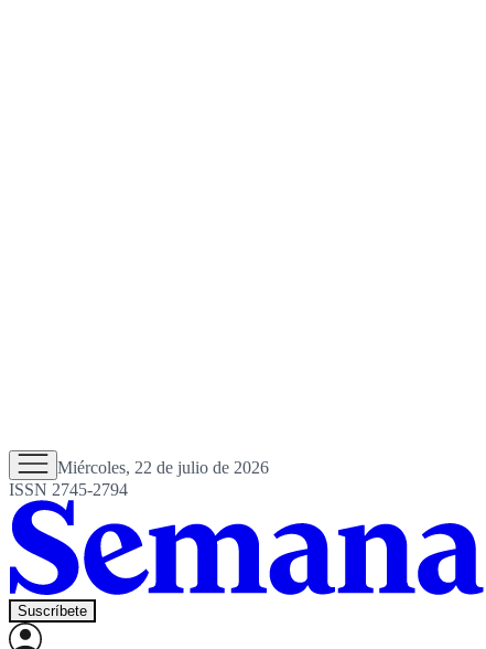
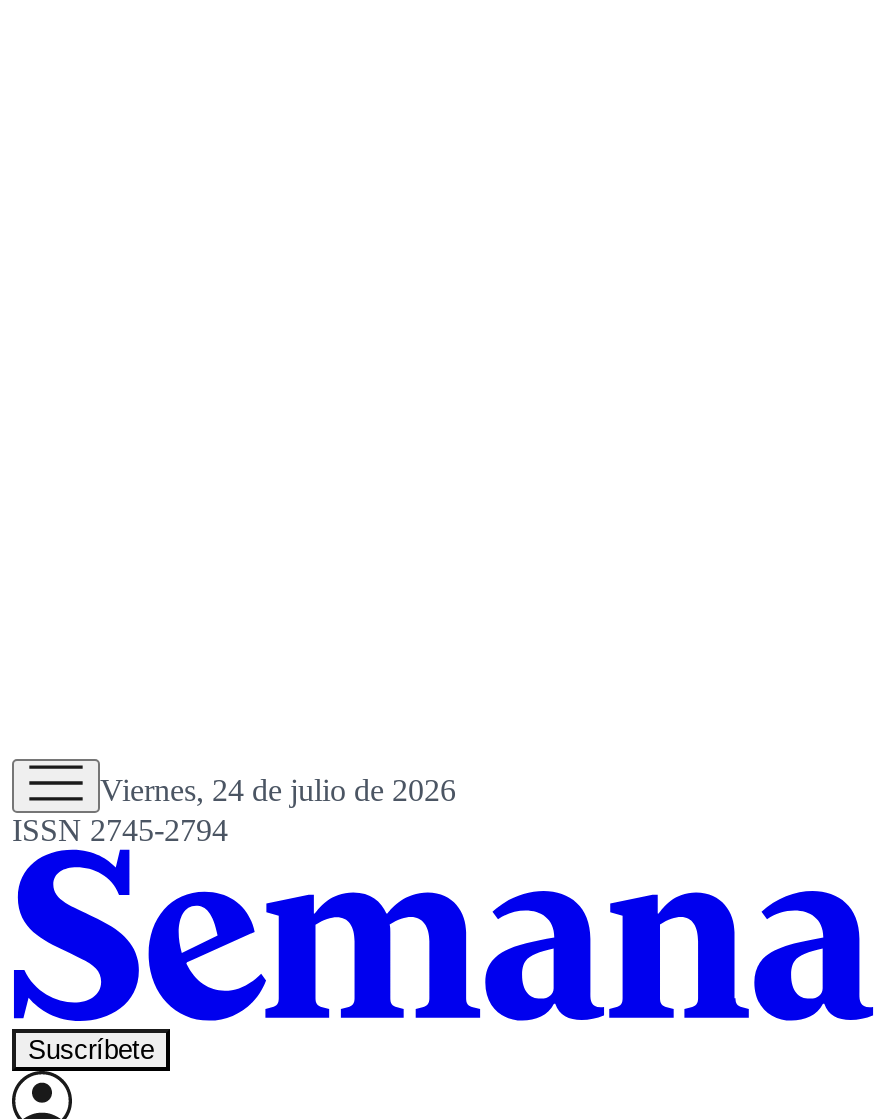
[57,458,269,477] Miércoles, 22 de julio de 2026 -> [100,773,456,807] Viernes, 24 de julio de 2026

